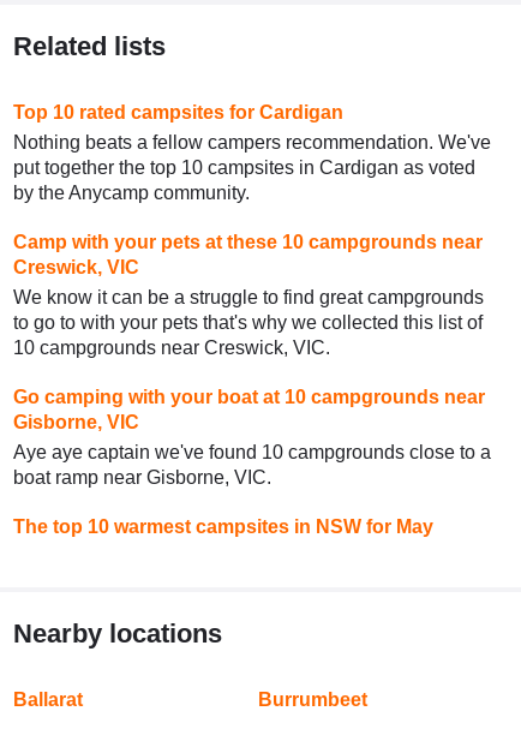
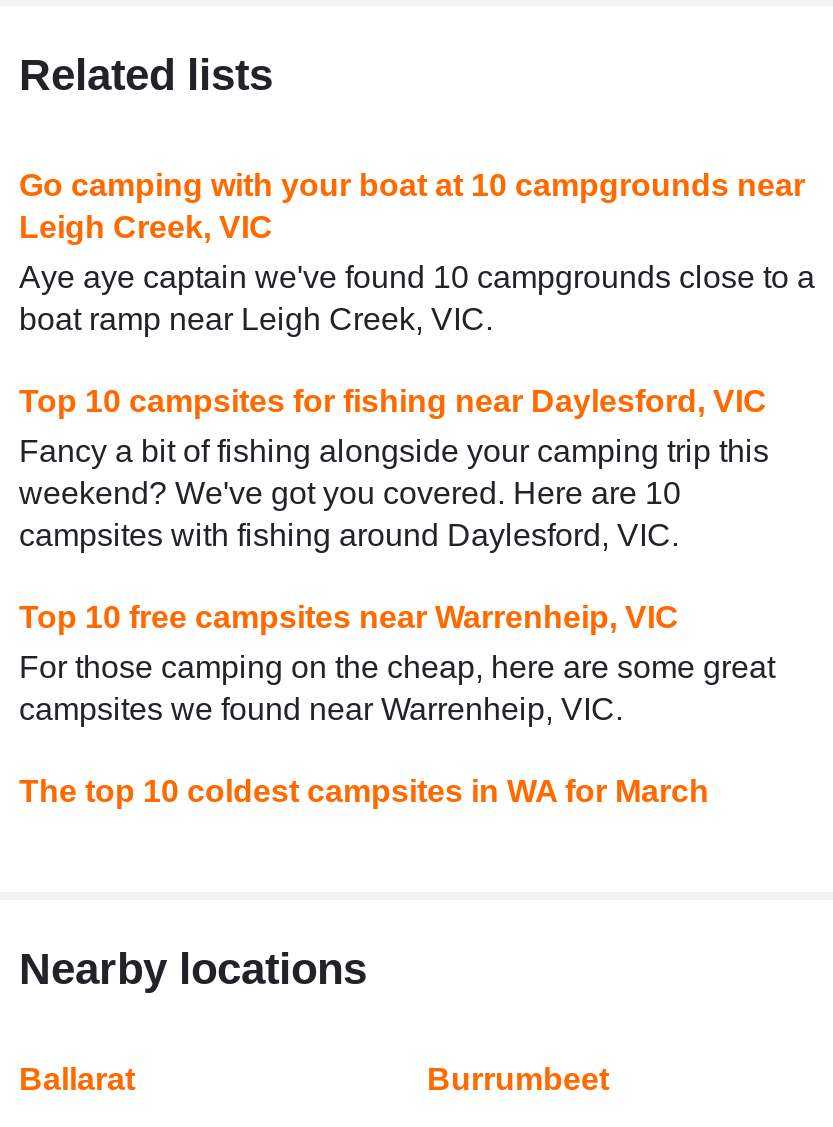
[13,102,491,358] Top 10 rated campsites for Cardigan | Nothing beats a fellow campers recommendation. We've | put together the top 10 campsites in Cardigan as voted | by the Anycamp community. | Camp with your pets at these 10 campgrounds near | Creswick, VIC | We know it can be a struggle to find great campgrounds | to go to with your pets that's why we collected this list of | 10 campgrounds near Creswick, VIC. -> none
moved [13,387,485,407] -> [19,168,805,202]: Go camping with your boat at 10 campgrounds near
[13,412,139,432] Gisborne, VIC -> [19,210,273,244] Leigh Creek, VIC
moved [13,442,491,462] -> [19,260,815,294]: Aye aye captain we've found 10 campgrounds close to a
[13,467,433,537] boat ramp near Gisborne, VIC. | The top 10 warmest campsites in NSW for May -> [19,302,775,808] boat ramp near Leigh Creek, VIC. | Top 10 campsites for fishing near Daylesford, VIC | Fancy a bit of fishing alongside your camping trip this | weekend? We've got you covered. Here are 10 | campsites with fishing around Daylesford, VIC. | Top 10 free campsites near Warrenheip, VIC | For those camping on the cheap, here are some great | campsites we found near Warrenheip, VIC. | The top 10 coldest campsites in WA for March

